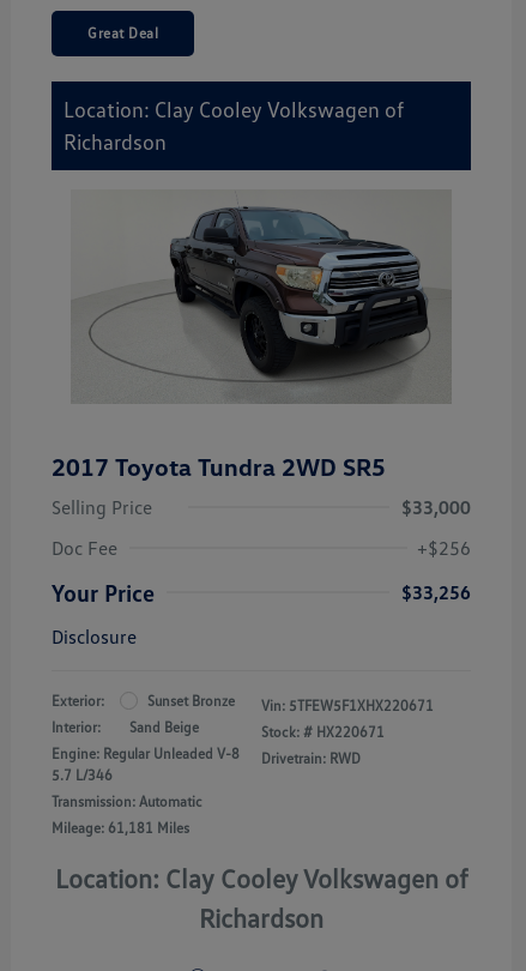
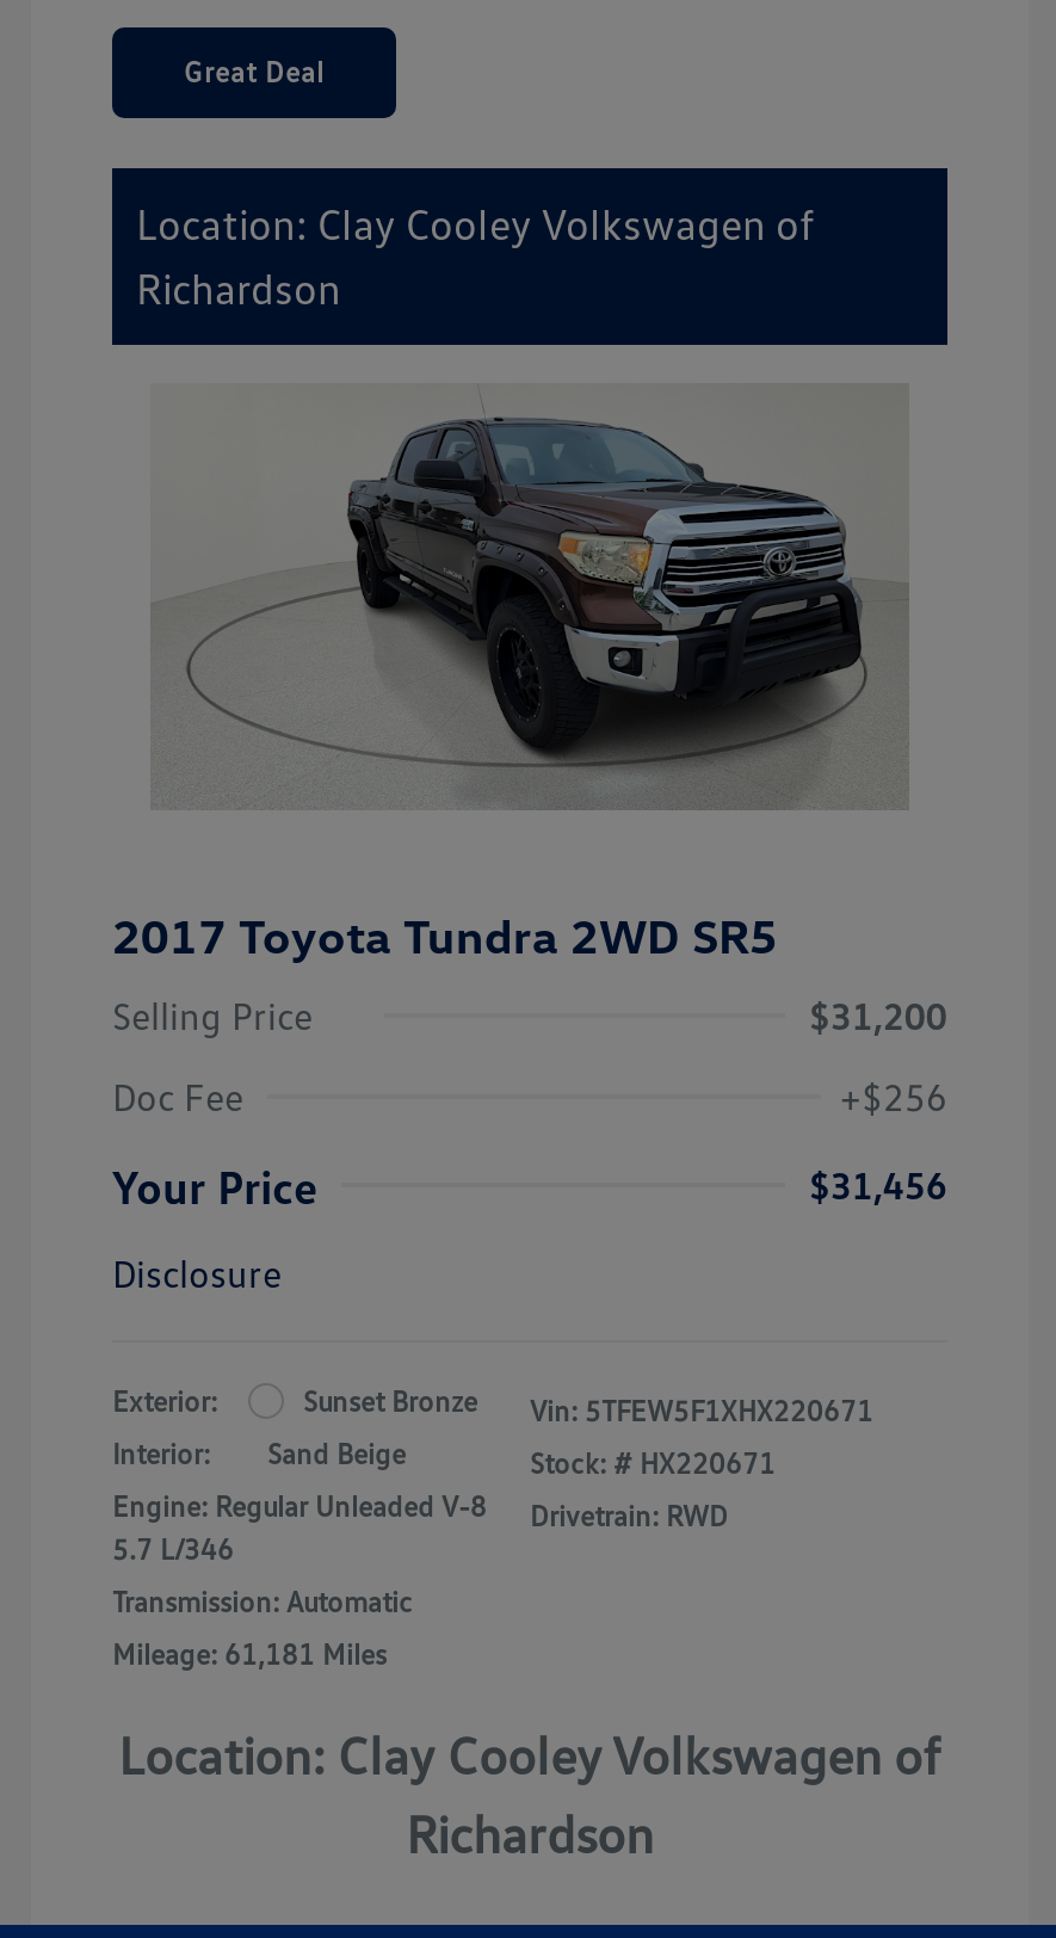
[401,494,471,518] $33,000 -> [809,990,947,1038] $31,200
[401,580,471,604] $33,256 -> [809,1160,947,1208] $31,456

